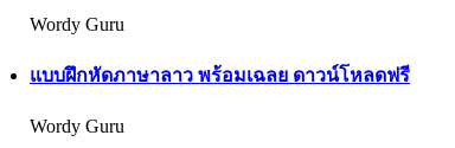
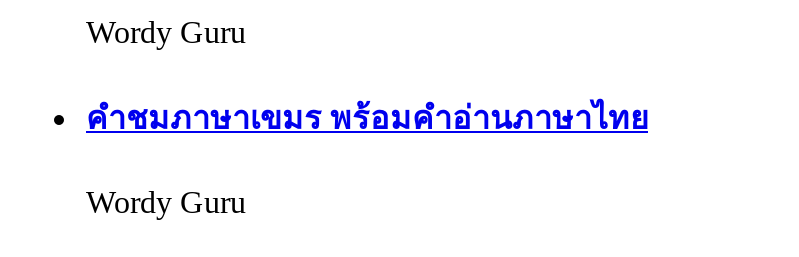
[30,66,410,86] แบบฝึกหัดภาษาลาว พร้อมเฉลย ดาวน์โหลดฟรี -> [86,101,648,135] คำชมภาษาเขมร พร้อมคำอ่านภาษาไทย

